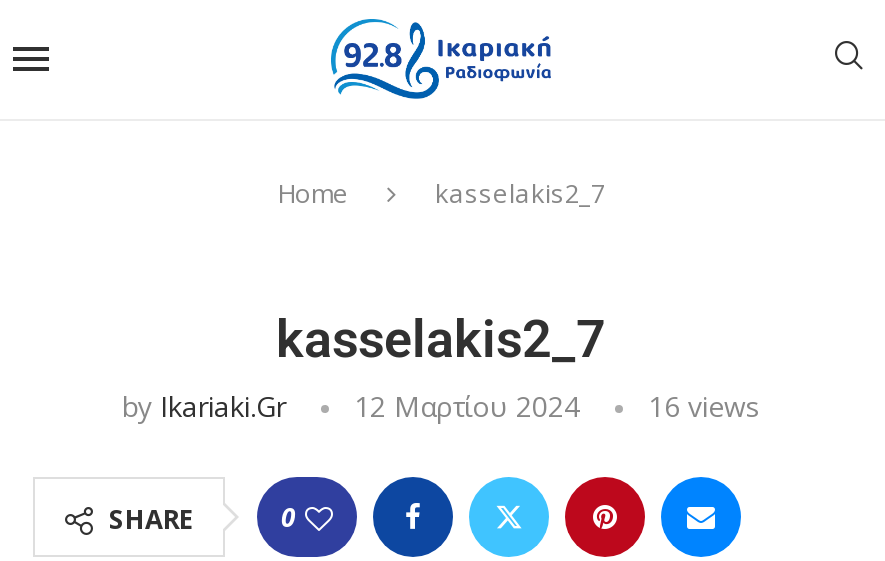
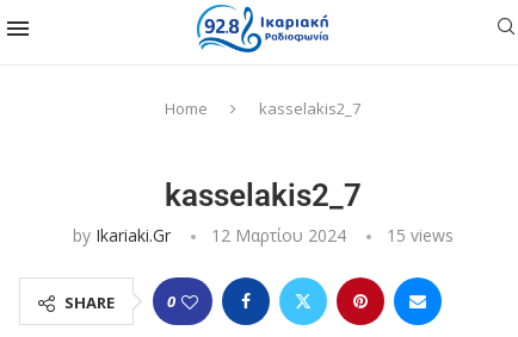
[122,387,760,425] by Ikariaki.gr 12 Μαρτίου 2024 16 views -> [72,224,453,246] by Ikariaki.gr 12 Μαρτίου 2024 15 views

